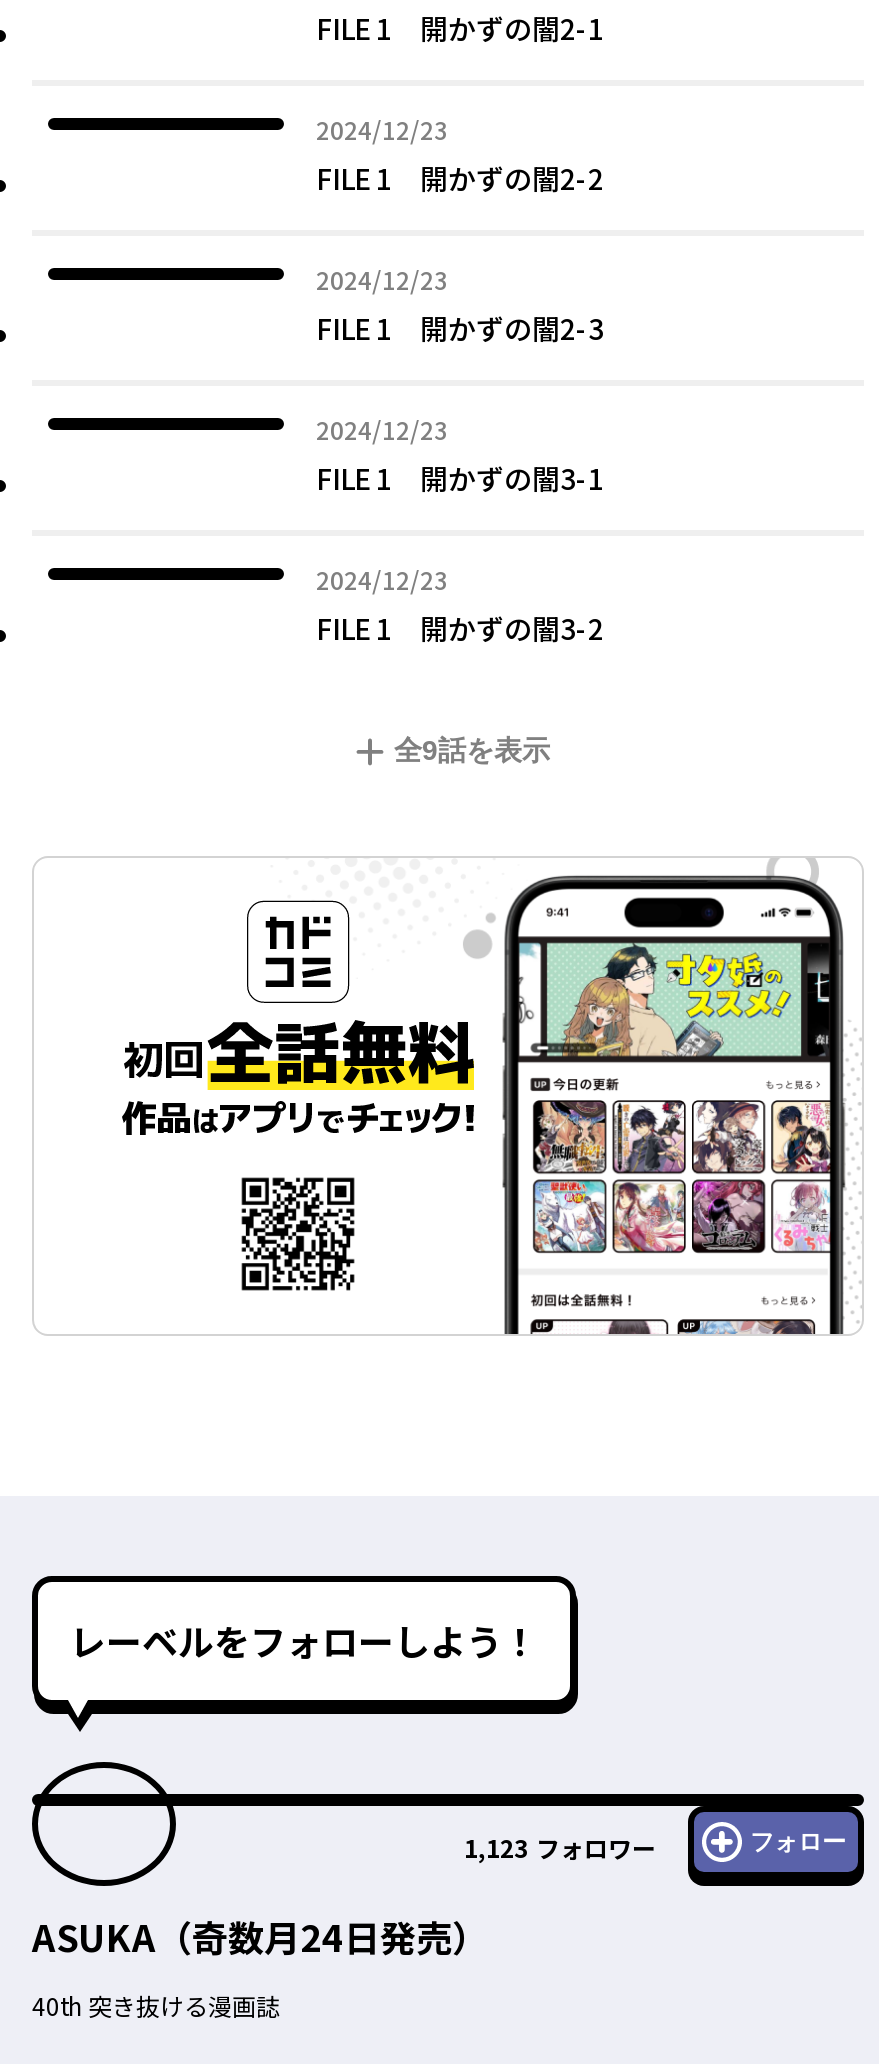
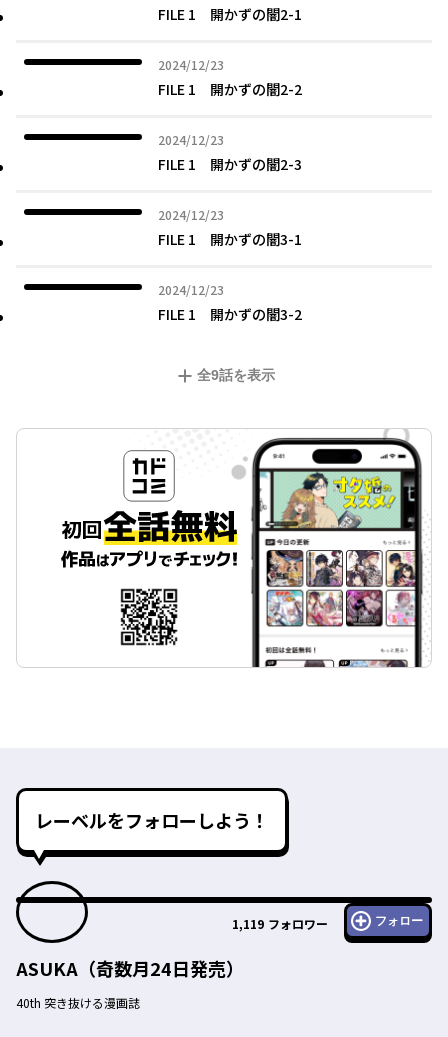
[464,1829,656,1863] 1,123 フォロワー -> [232,914,328,931] 1,119 フォロワー

